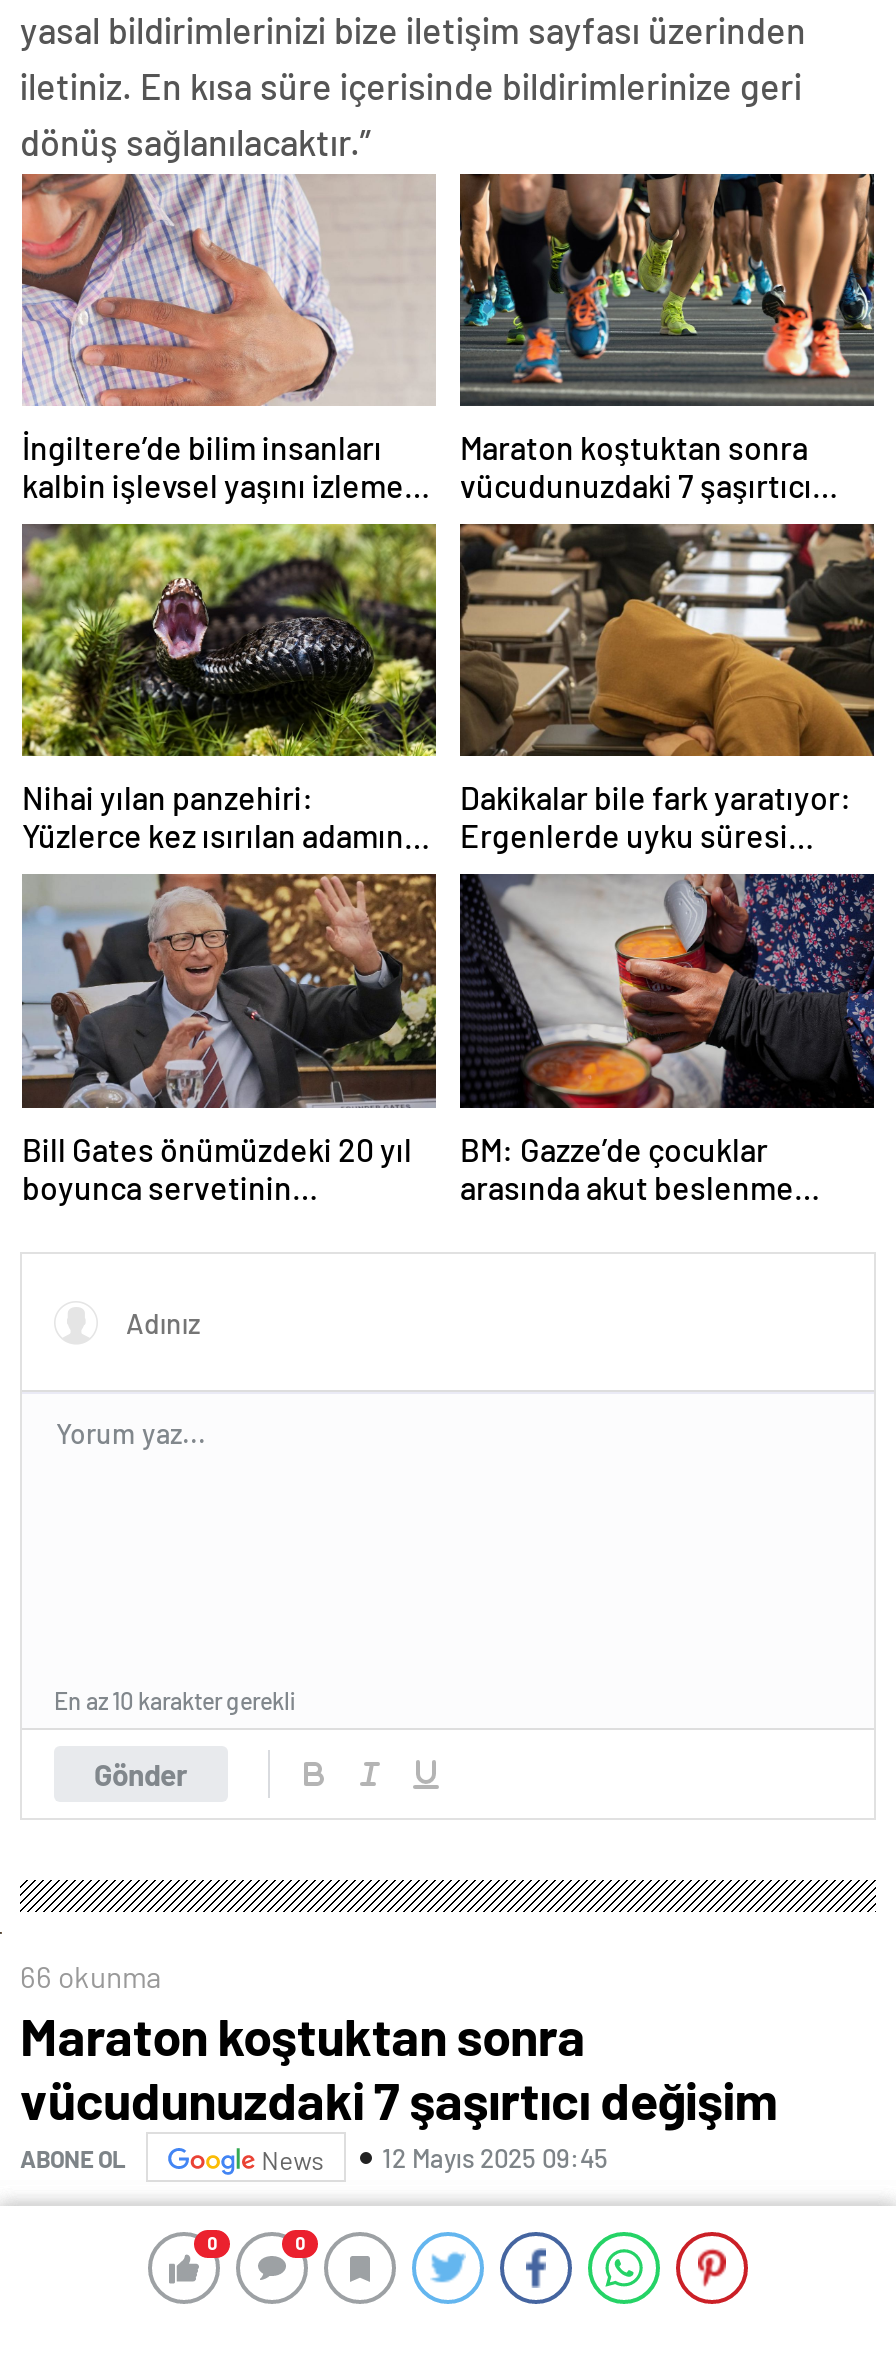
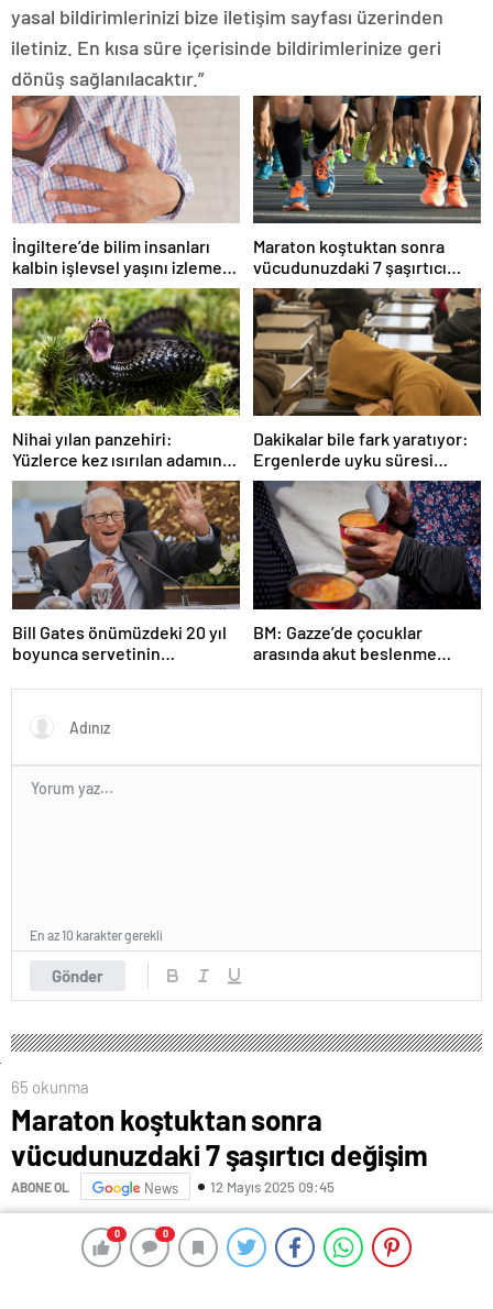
[20,1959,162,1995] 66 okunma -> [11,1077,89,1097] 65 okunma

